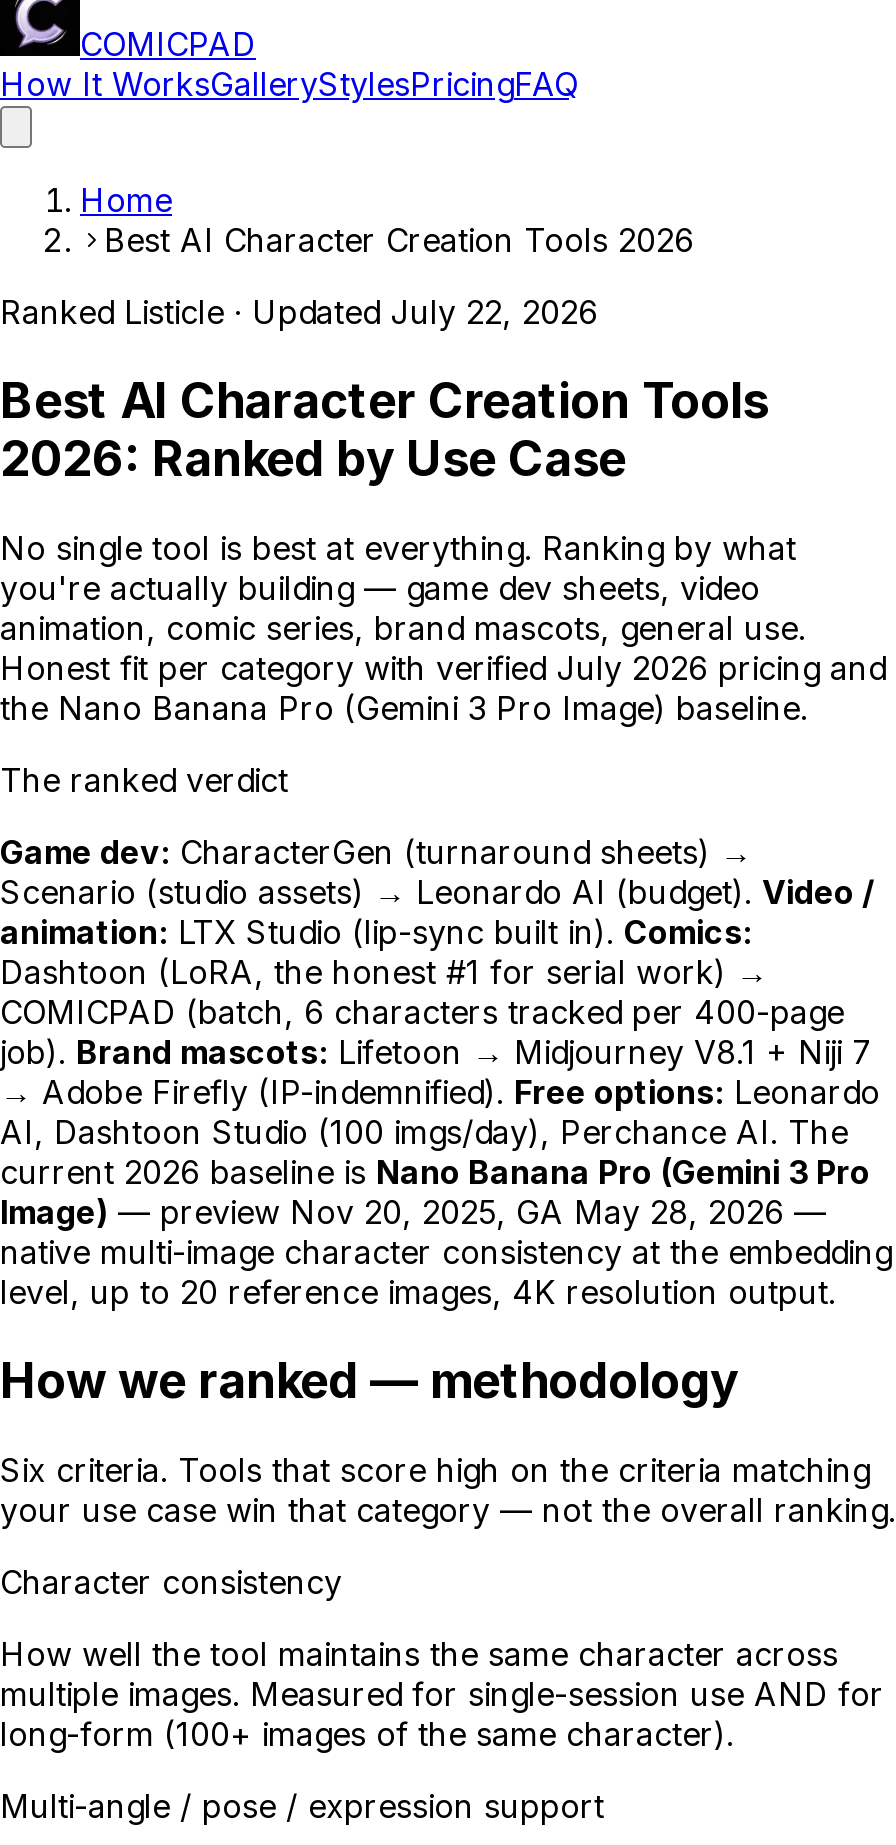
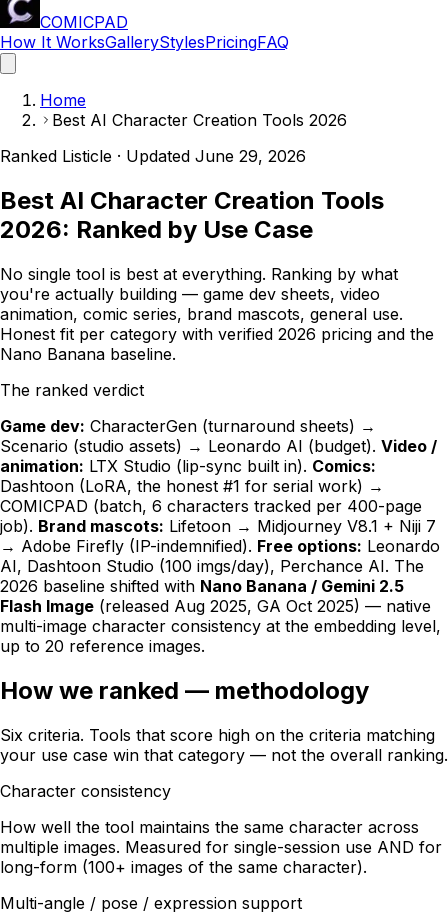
[0,292,598,332] Ranked Listicle · Updated July 22, 2026 -> [0,146,306,166] Ranked Listicle · Updated June 29, 2026
[0,648,886,728] Honest fit per category with verified July 2026 pricing and | the Nano Banana Pro (Gemini 3 Pro Image) baseline. -> [0,324,434,364] Honest fit per category with verified 2026 pricing and the | Nano Banana baseline.
[0,1152,892,1312] current 2026 baseline is Nano Banana Pro (Gemini 3 Pro | Image) — preview Nov 20, 2025, GA May 28, 2026 — | native multi-image character consistency at the embedding | level, up to 20 reference images, 4K resolution output. -> [0,576,441,656] 2026 baseline shifted with Nano Banana / Gemini 2.5 | Flash Image (released Aug 2025, GA Oct 2025) — native | multi-image character consistency at the embedding level, | up to 20 reference images.

